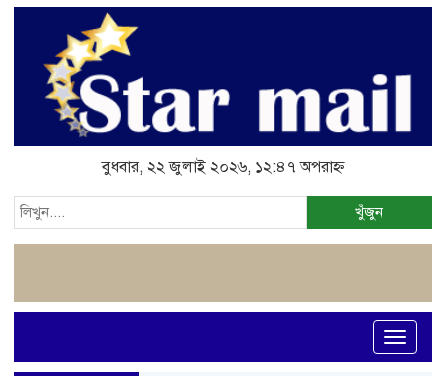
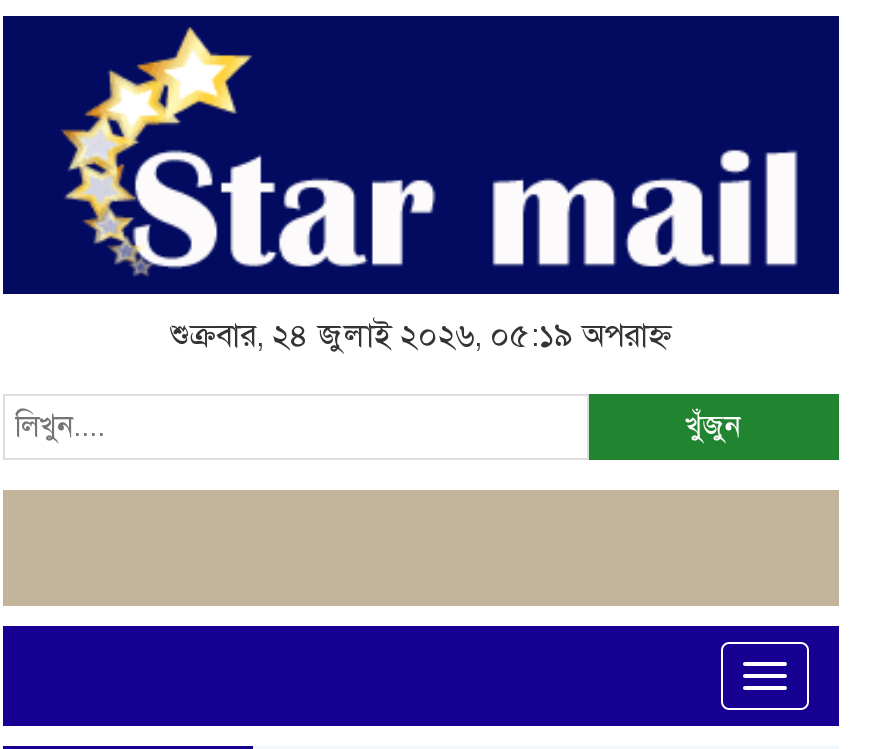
[101,157,344,177] বুধবার, ২২ জুলাই ২০২৬, ১২:৪৭ অপরাহ্ন -> [170,317,672,357] শুক্রবার, ২৪ জুলাই ২০২৬, ০৫:১৯ অপরাহ্ন

